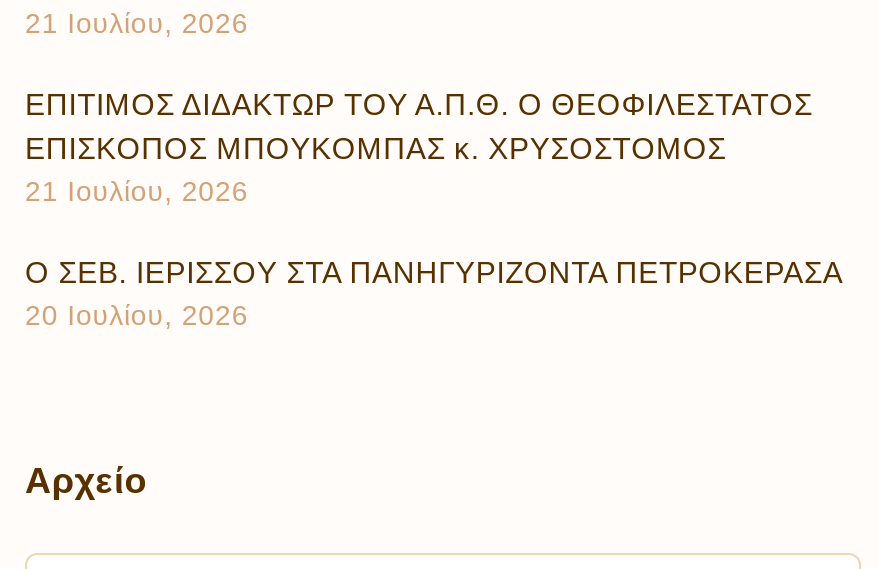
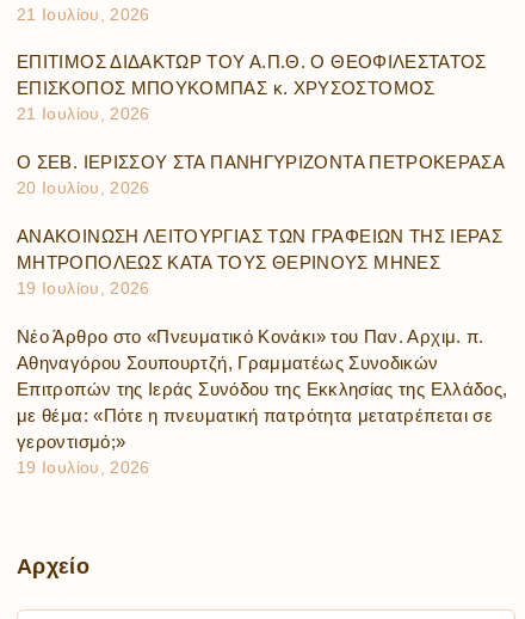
none -> [17,226,508,476] ΑΝΑΚΟΙΝΩΣΗ ΛΕΙΤΟΥΡΓΙΑΣ ΤΩΝ ΓΡΑΦΕΙΩΝ ΤΗΣ ΙΕΡΑΣ | ΜΗΤΡΟΠΟΛΕΩΣ ΚΑΤΑ ΤΟΥΣ ΘΕΡΙΝΟΥΣ ΜΗΝΕΣ | 19 Ιουλίου, 2026 | Νέο Άρθρο στο «Πνευματικό Κονάκι» του Παν. Αρχιμ. π. | Αθηναγόρου Σουπουρτζή, Γραμματέως Συνοδικών | Επιτροπών της Ιεράς Συνόδου της Εκκλησίας της Ελλάδος, | με θέμα: «Πότε η πνευματική πατρότητα μετατρέπεται σε | γεροντισμό;» | 19 Ιουλίου, 2026

